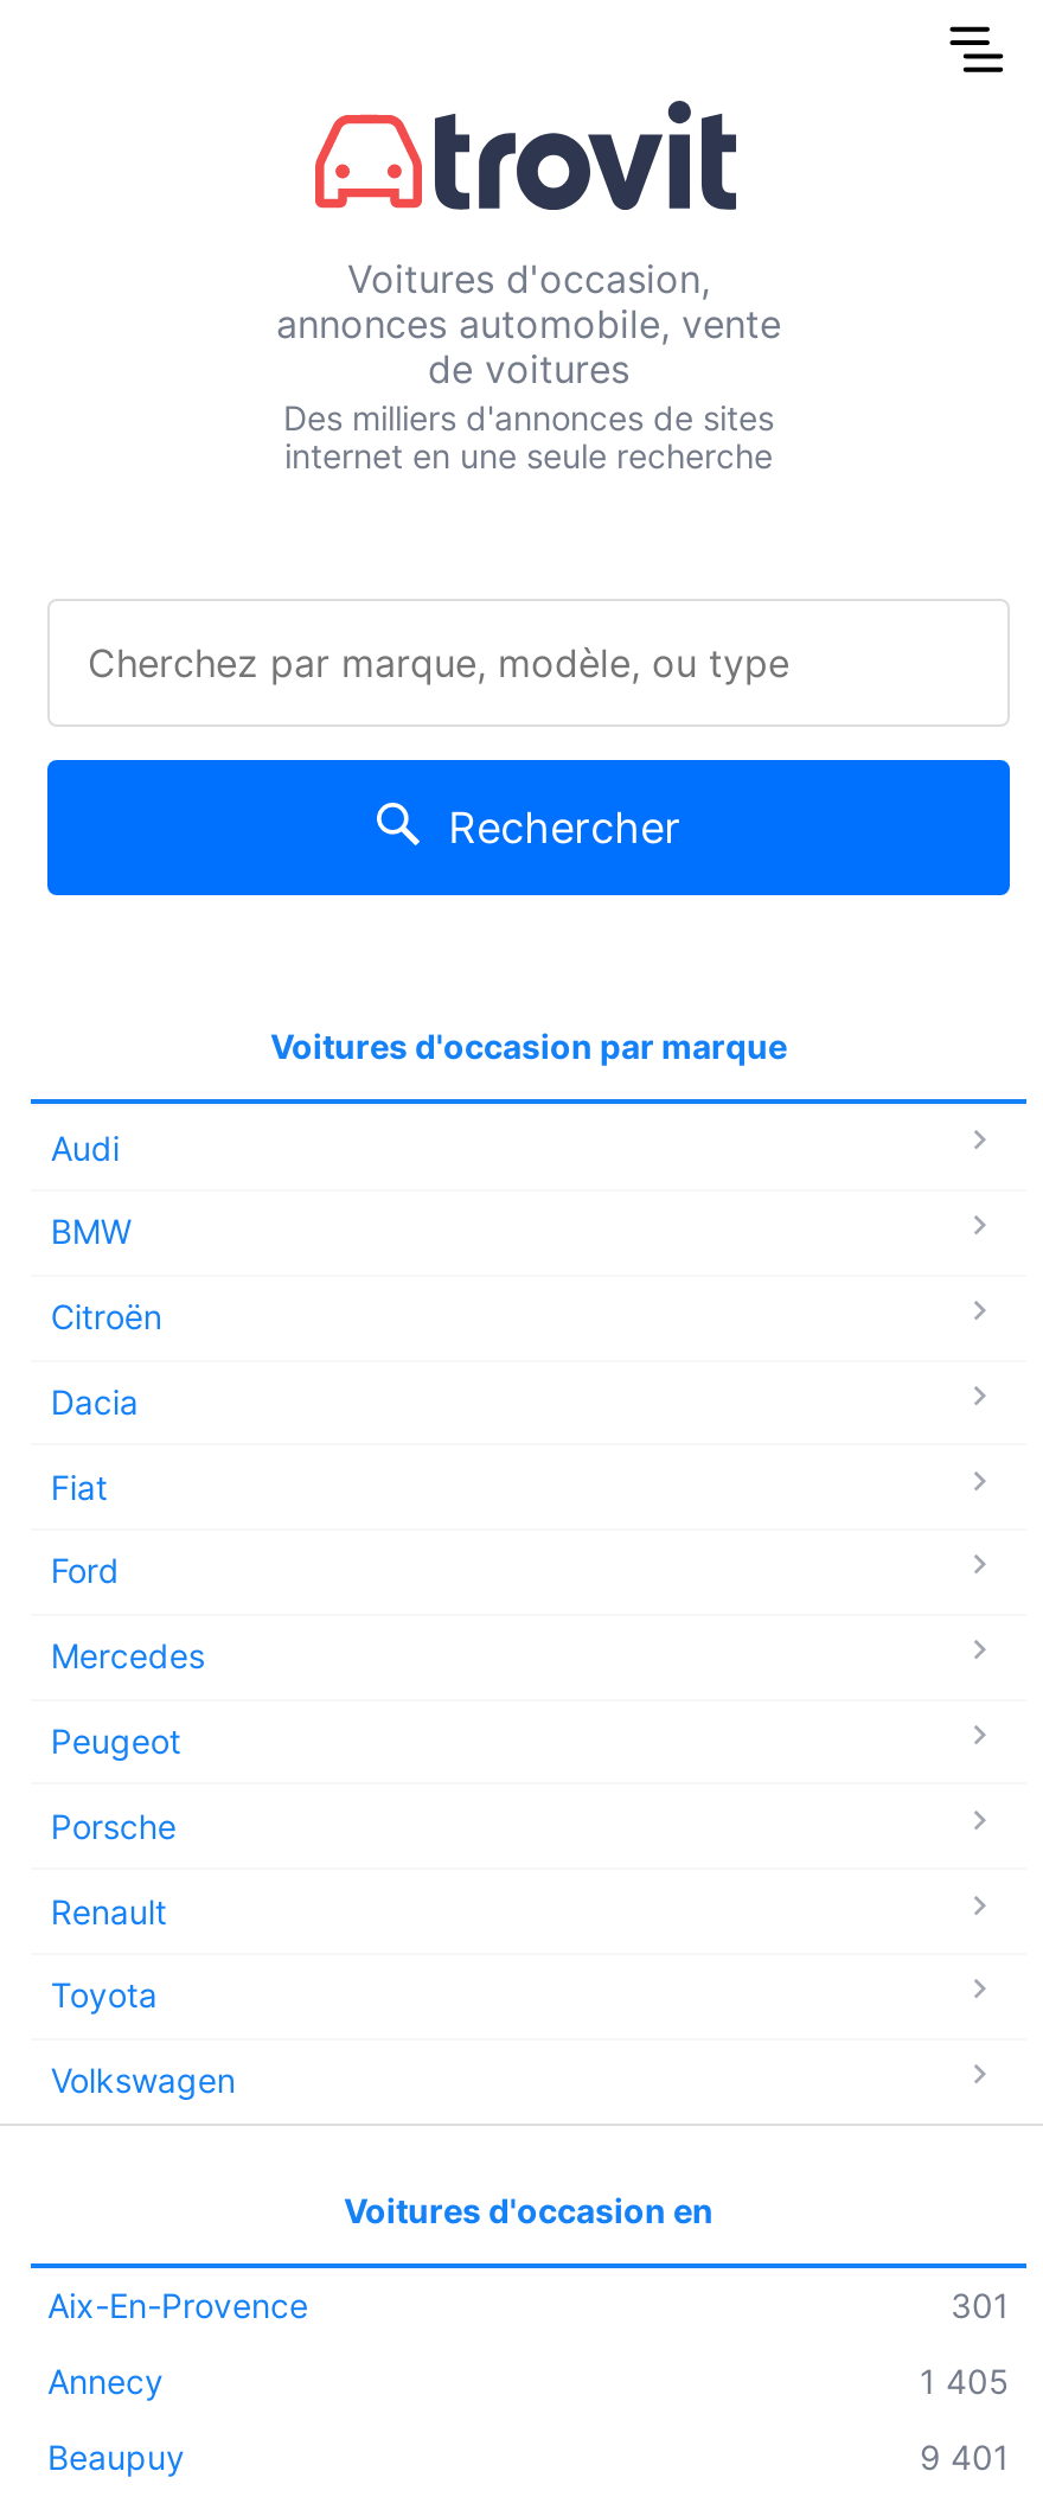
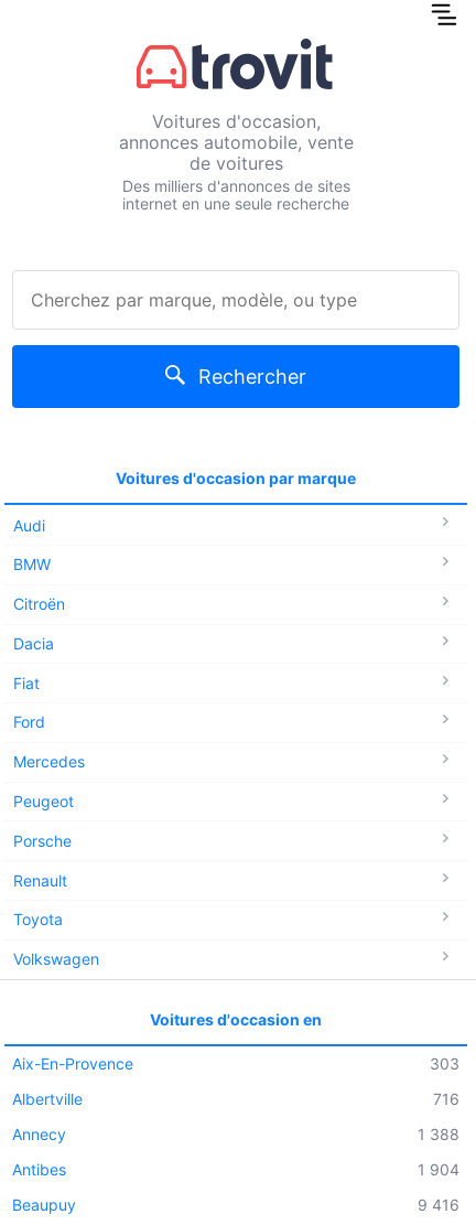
[951,2284,1010,2324] 301 -> [12,1054,459,1108] 303 | Albertville | 716
[920,2360,1010,2400] 1 405 -> [12,1124,459,1178] 1 388 | Antibes | 1 904
[920,2436,1010,2476] 9 401 -> [418,1195,459,1214] 9 416

